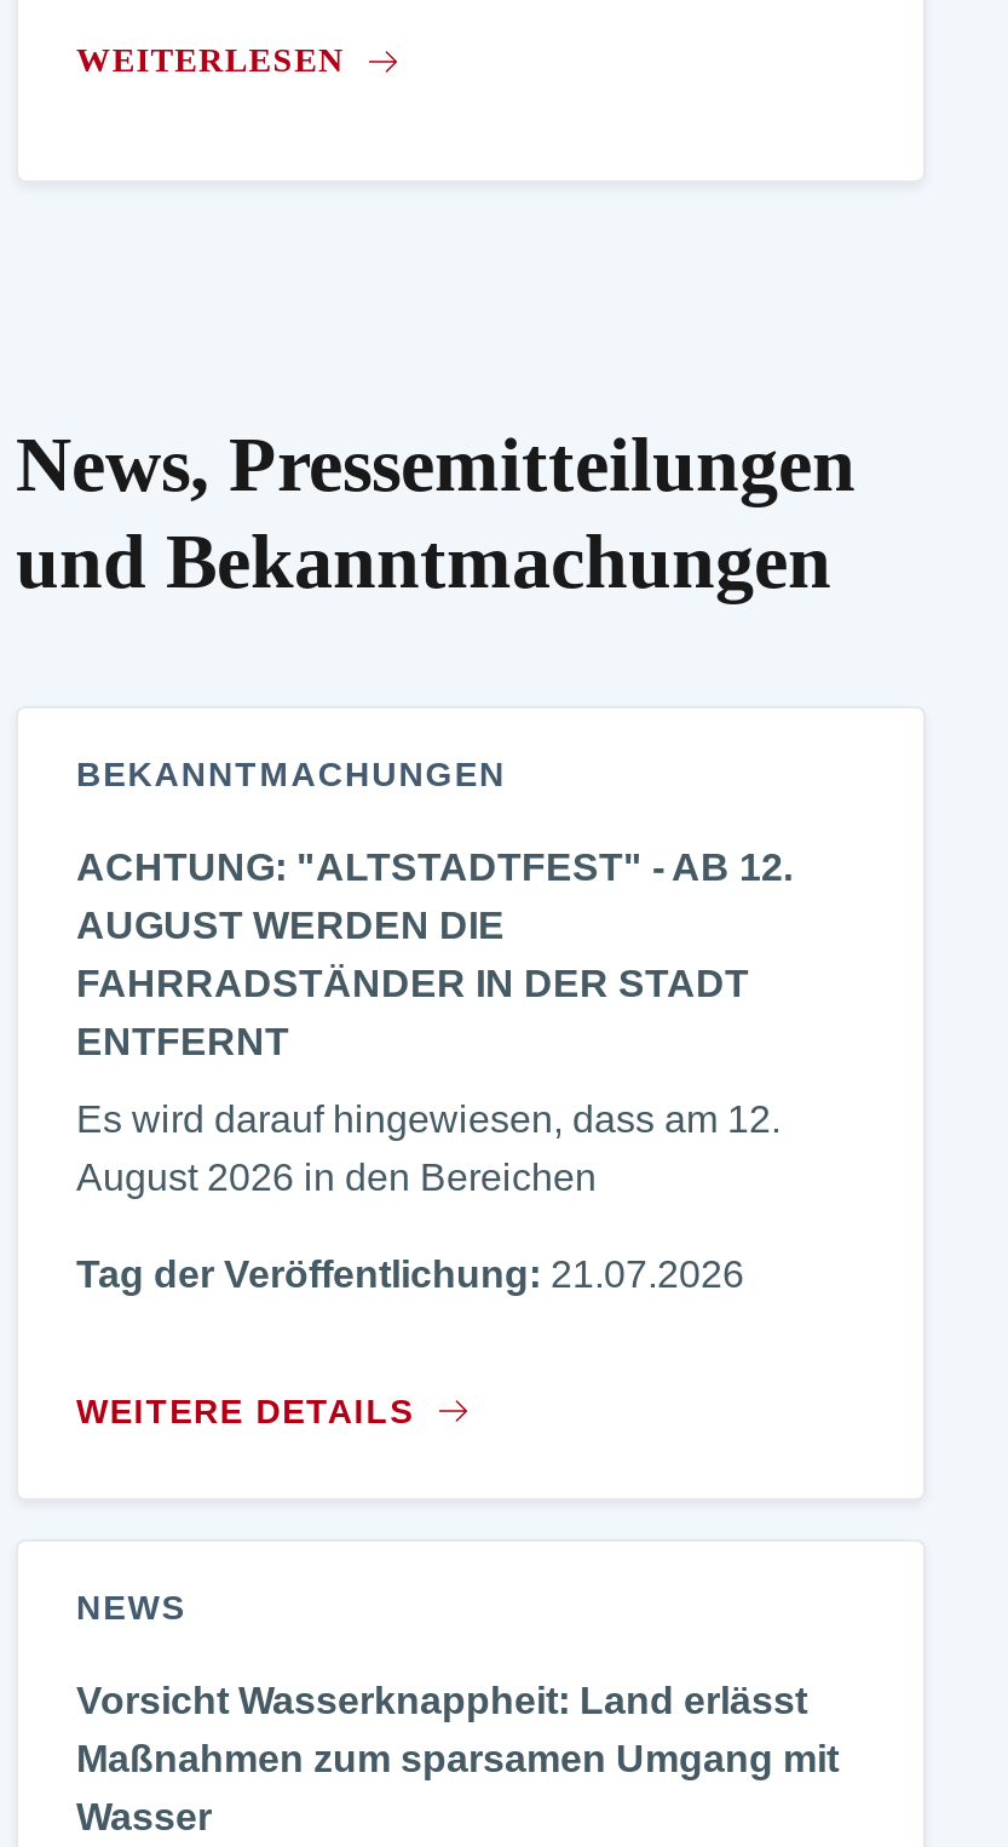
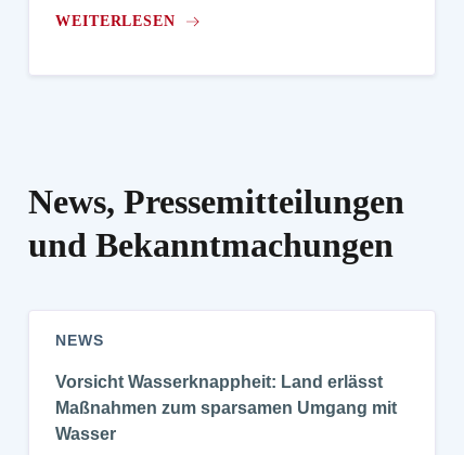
[76,755,793,1430] BEKANNTMACHUNGEN | ACHTUNG: "ALTSTADTFEST" - AB 12. | AUGUST WERDEN DIE | FAHRRADSTÄNDER IN DER STADT | ENTFERNT | Es wird darauf hingewiesen, dass am 12. | August 2026 in den Bereichen | Tag der Veröffentlichung: 21.07.2026 | WEITERE DETAILS -> none

